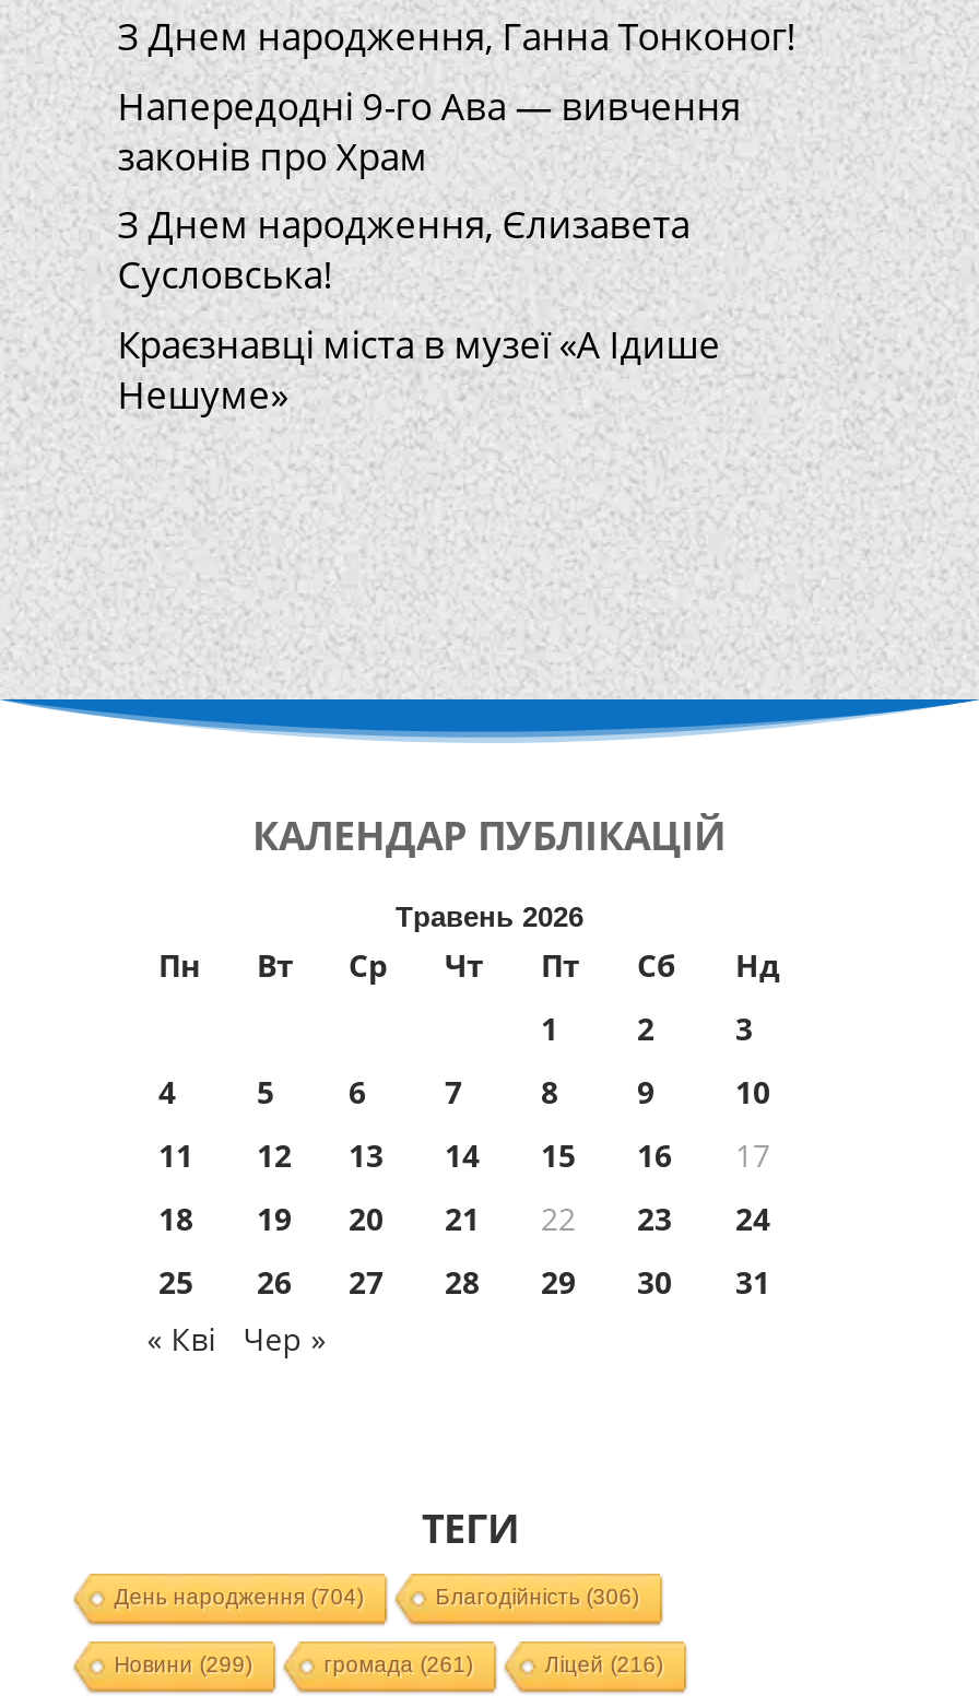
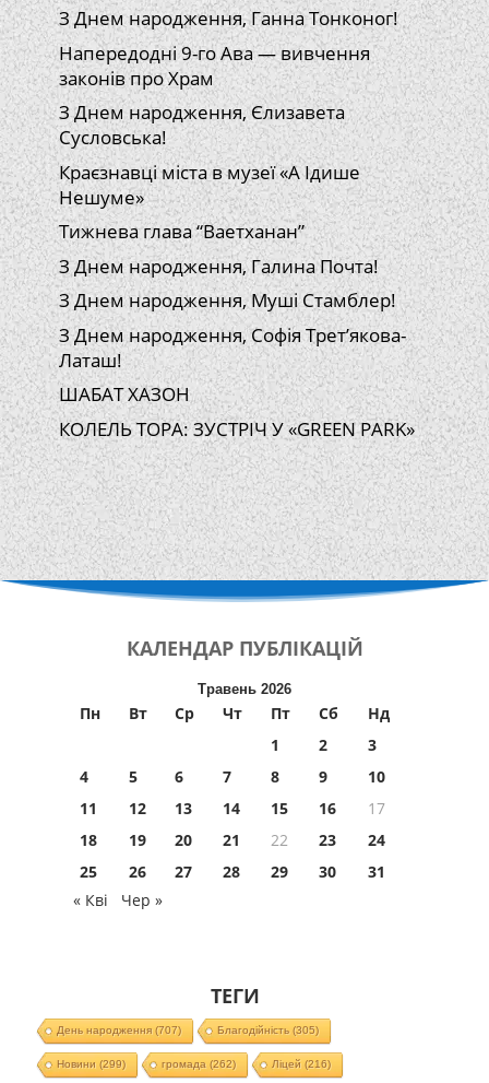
none -> [59,219,415,441] Тижнева глава “Ваетханан” | З Днем народження, Галина Почта! | З Днем народження, Муші Стамблер! | З Днем народження, Софія Трет’якова- | Латаш! | ШАБАТ ХАЗОН | КОЛЕЛЬ ТОРА: ЗУСТРІЧ У «GREEN PARK»
[114,1584,363,1608] День народження (704) -> [57,1023,181,1035] День народження (707)
[435,1584,639,1608] Благодійність (306) -> [217,1023,319,1035] Благодійність (305)
[324,1651,472,1675] громада (261) -> [162,1057,236,1069] громада (262)

